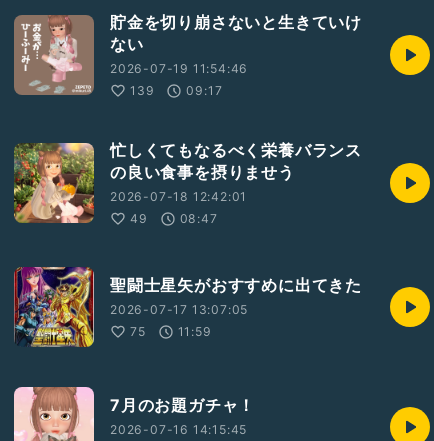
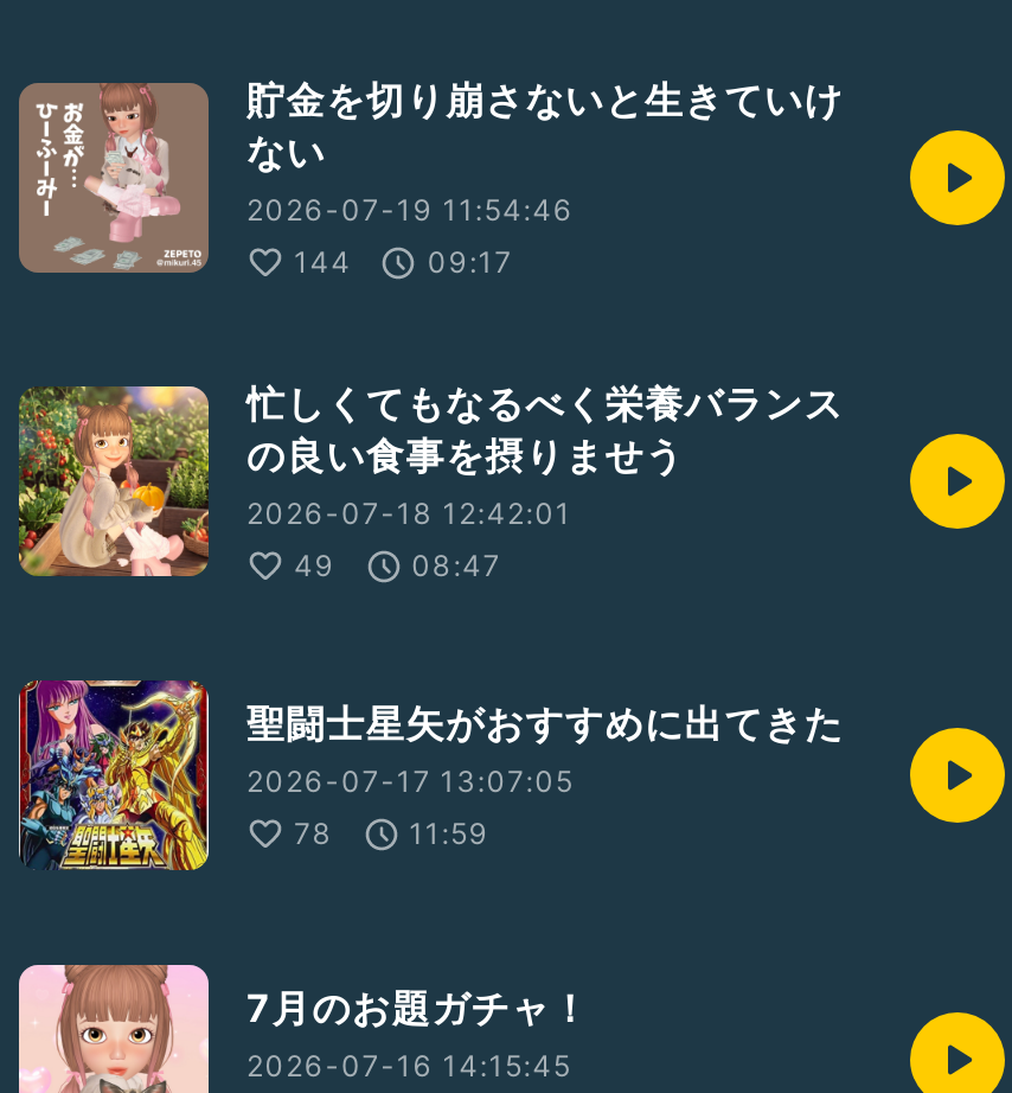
[130,83,154,98] 139 -> [294,244,352,280] 144
[130,324,146,339] 75 -> [294,816,333,851] 78

